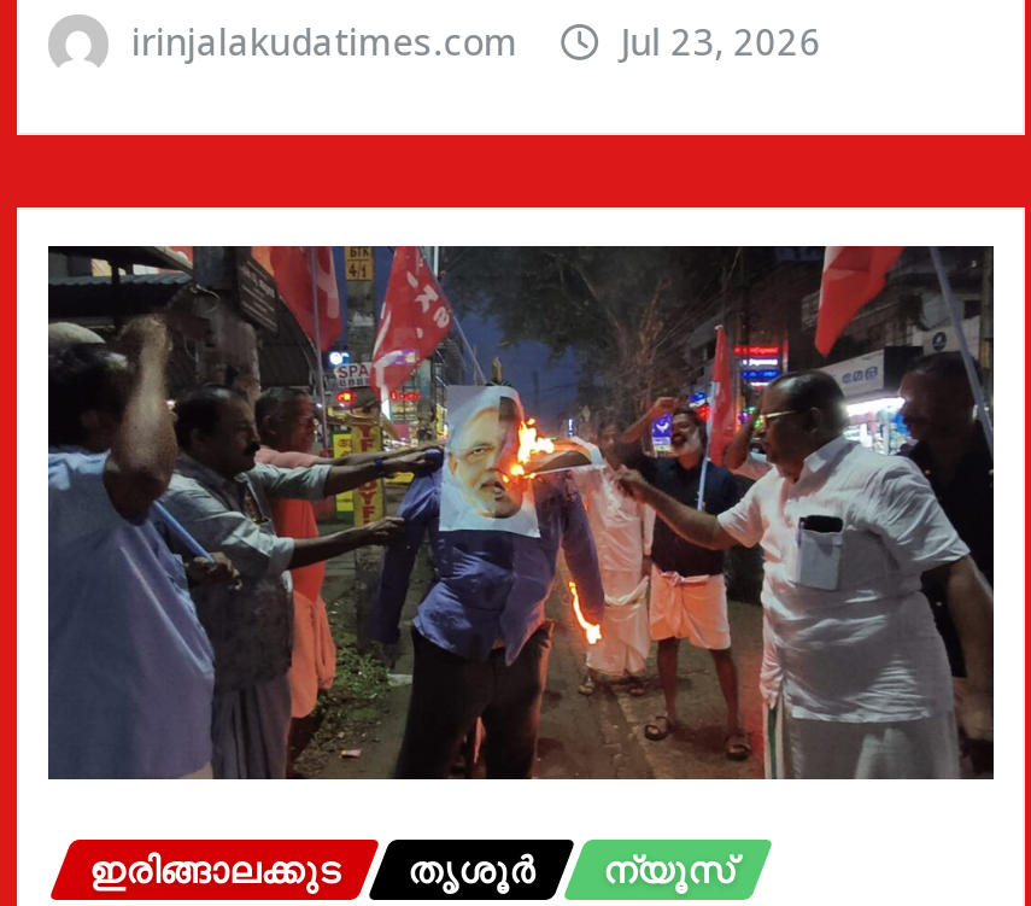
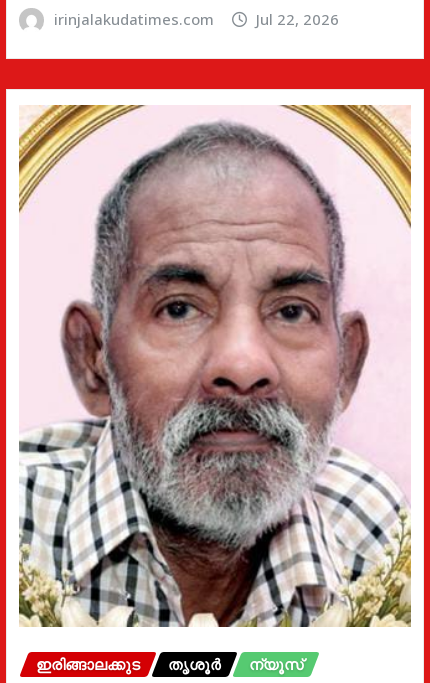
[620,16,820,65] Jul 23, 2026 -> [256,9,339,29] Jul 22, 2026
[46,242,996,783] [image] -> [18,104,412,628] [image]

